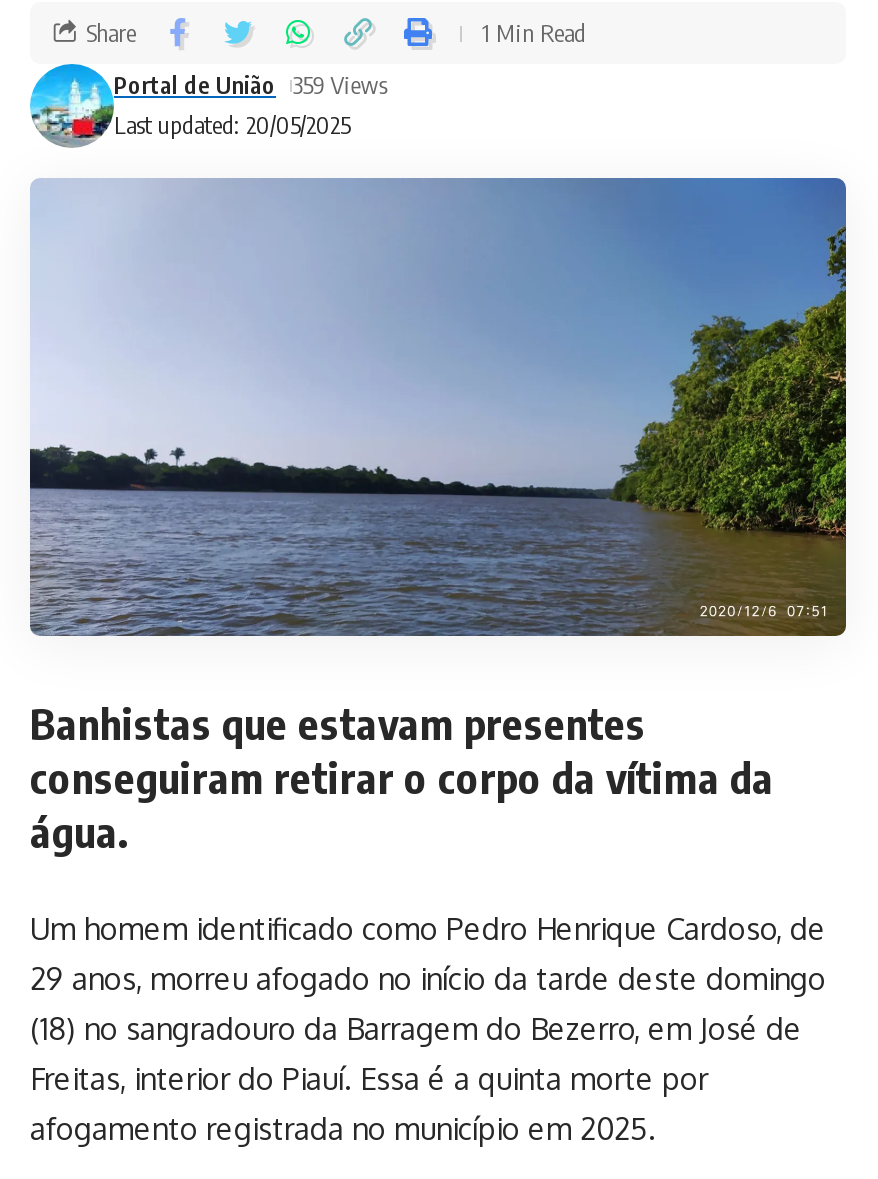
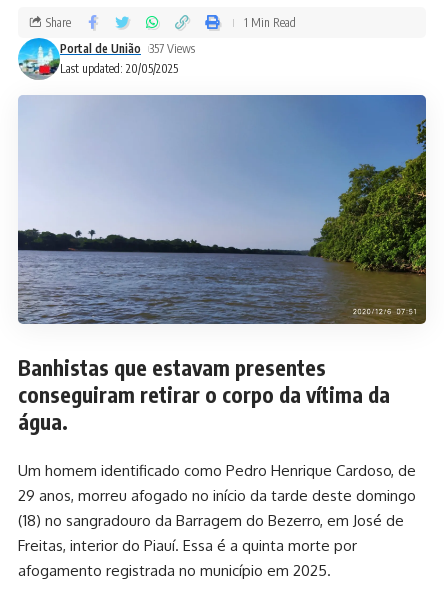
[114,70,386,100] Portal de União 359 Views -> [60,41,195,56] Portal de União 357 Views

